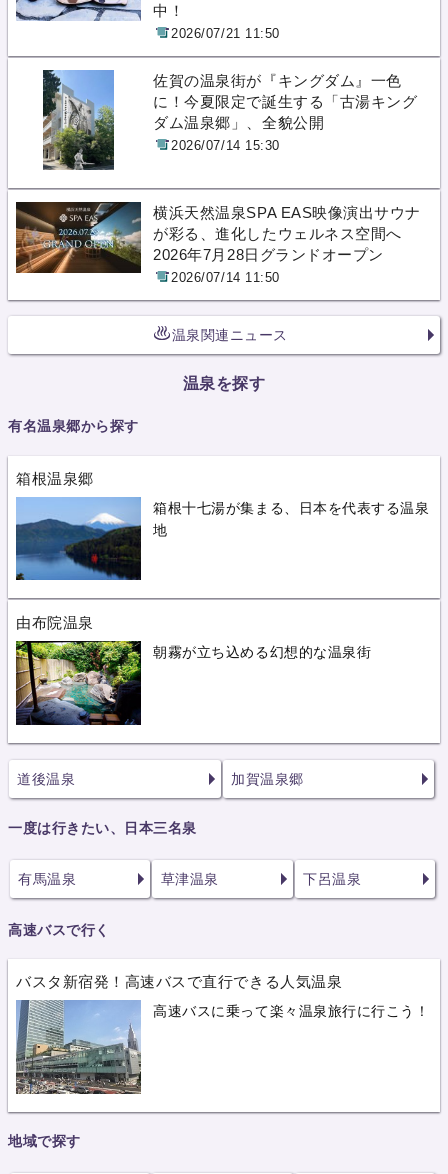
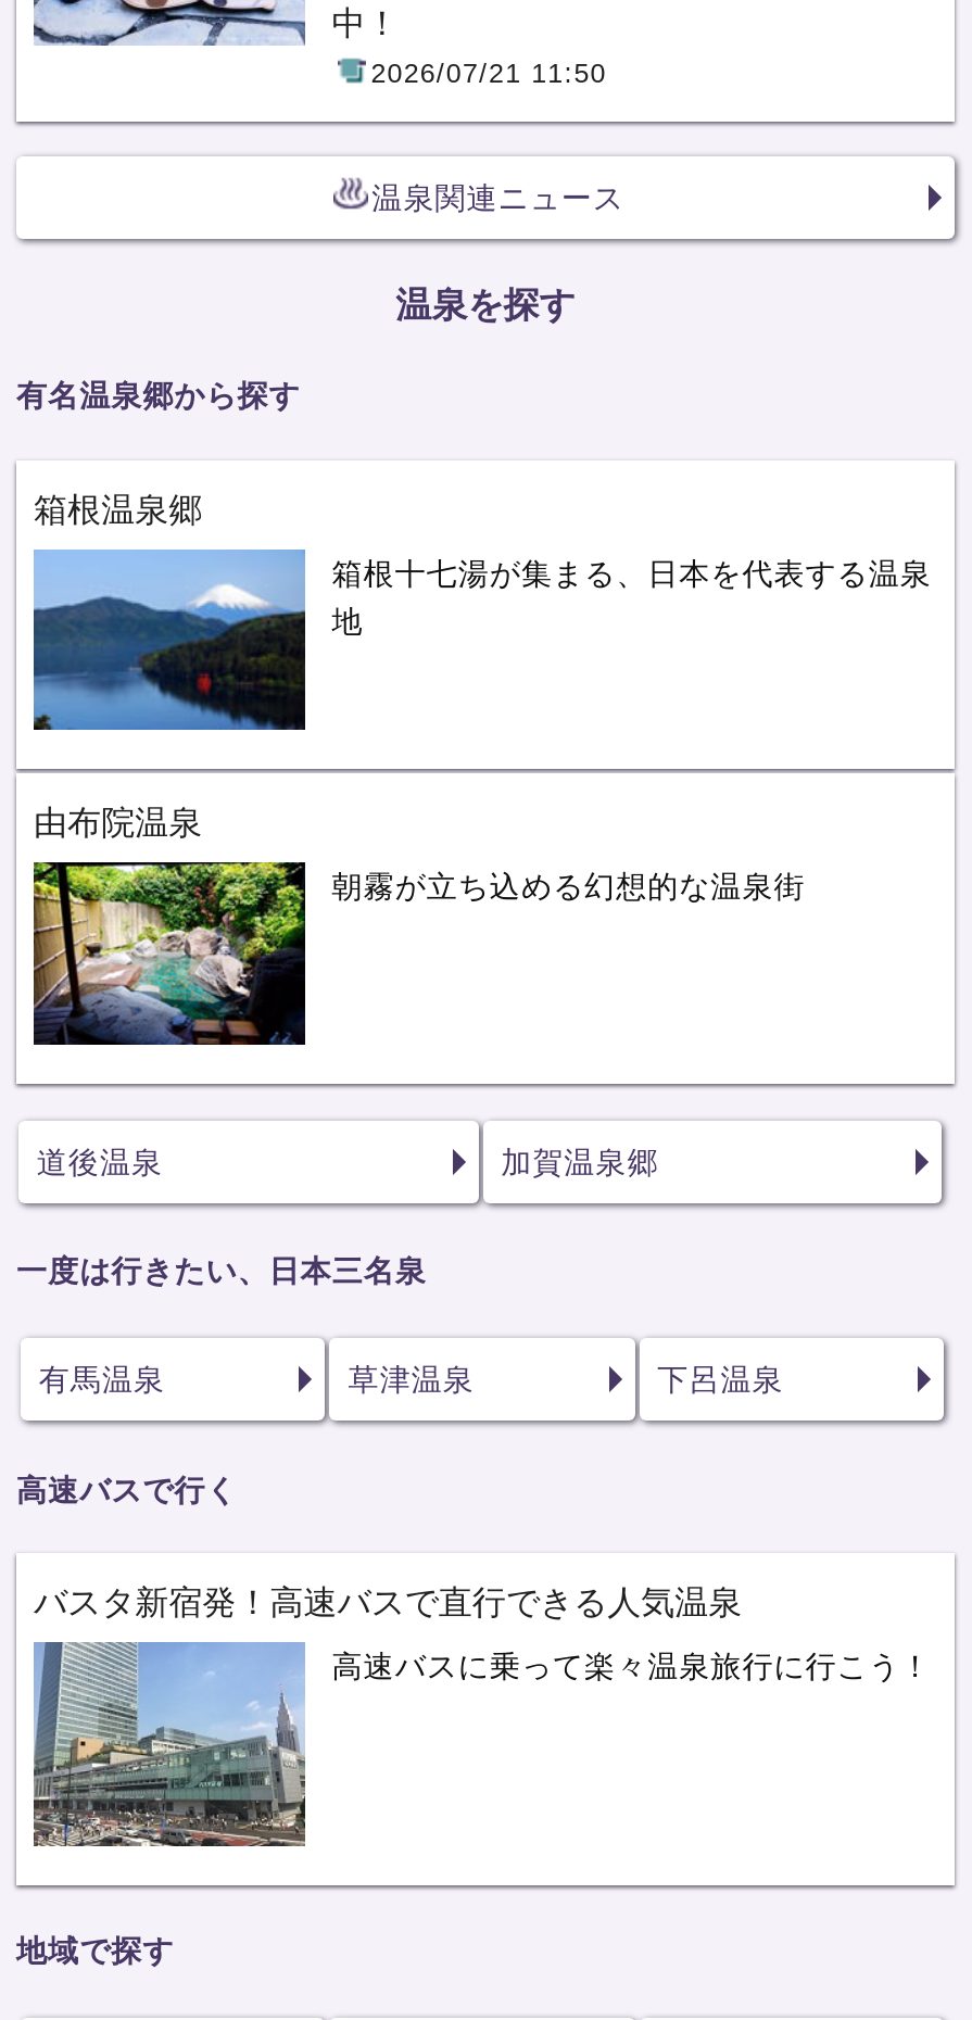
[16,69,439,190] [image] | 佐賀の温泉街が『キングダム』一色 | に！今夏限定で誕生する「古湯キング | ダム温泉郷」、全貌公開 | 2026/07/14 15:30 -> none
[15,201,421,285] [image] | 横浜天然温泉SPA EAS映像演出サウナ | が彩る、進化したウェルネス空間へ | 2026年7月28日グランドオープン | 2026/07/14 11:50 -> none

